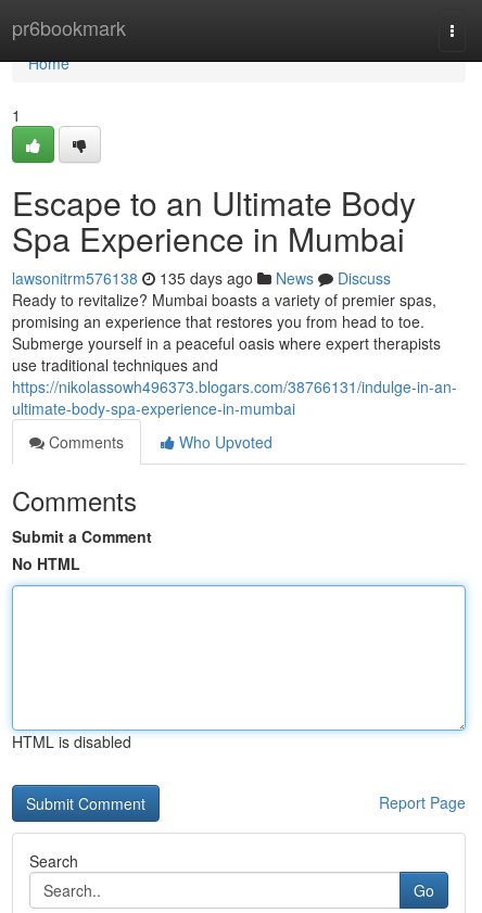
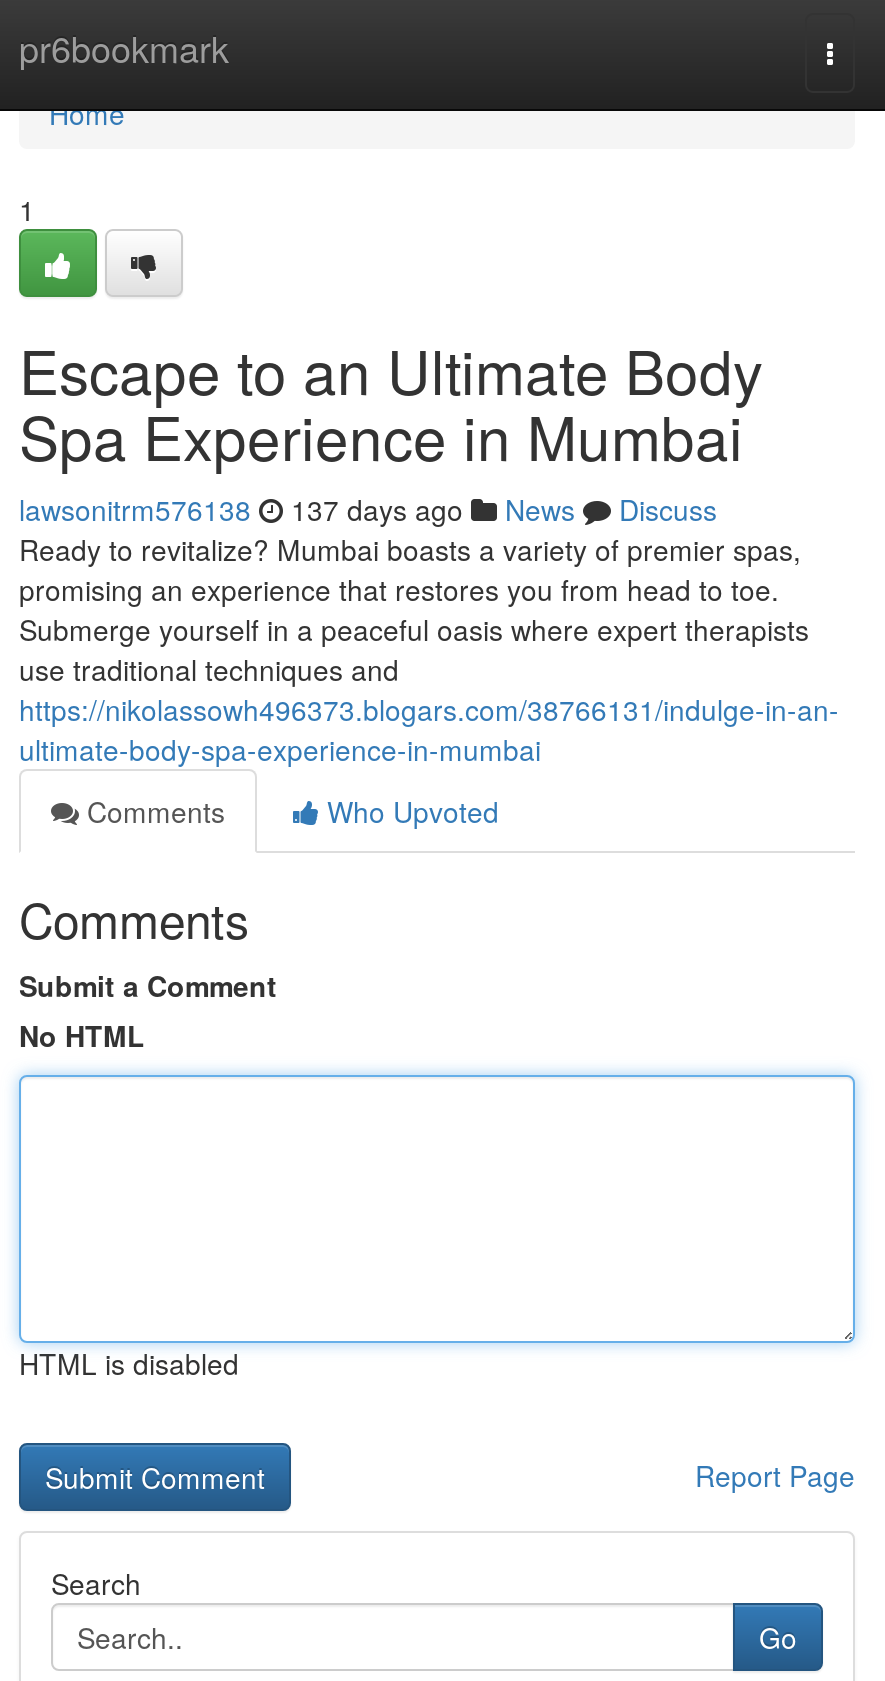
[12,267,391,289] lawsonitrm576138 135 days ago News Discuss -> [19,489,717,529] lawsonitrm576138 137 days ago News Discuss

